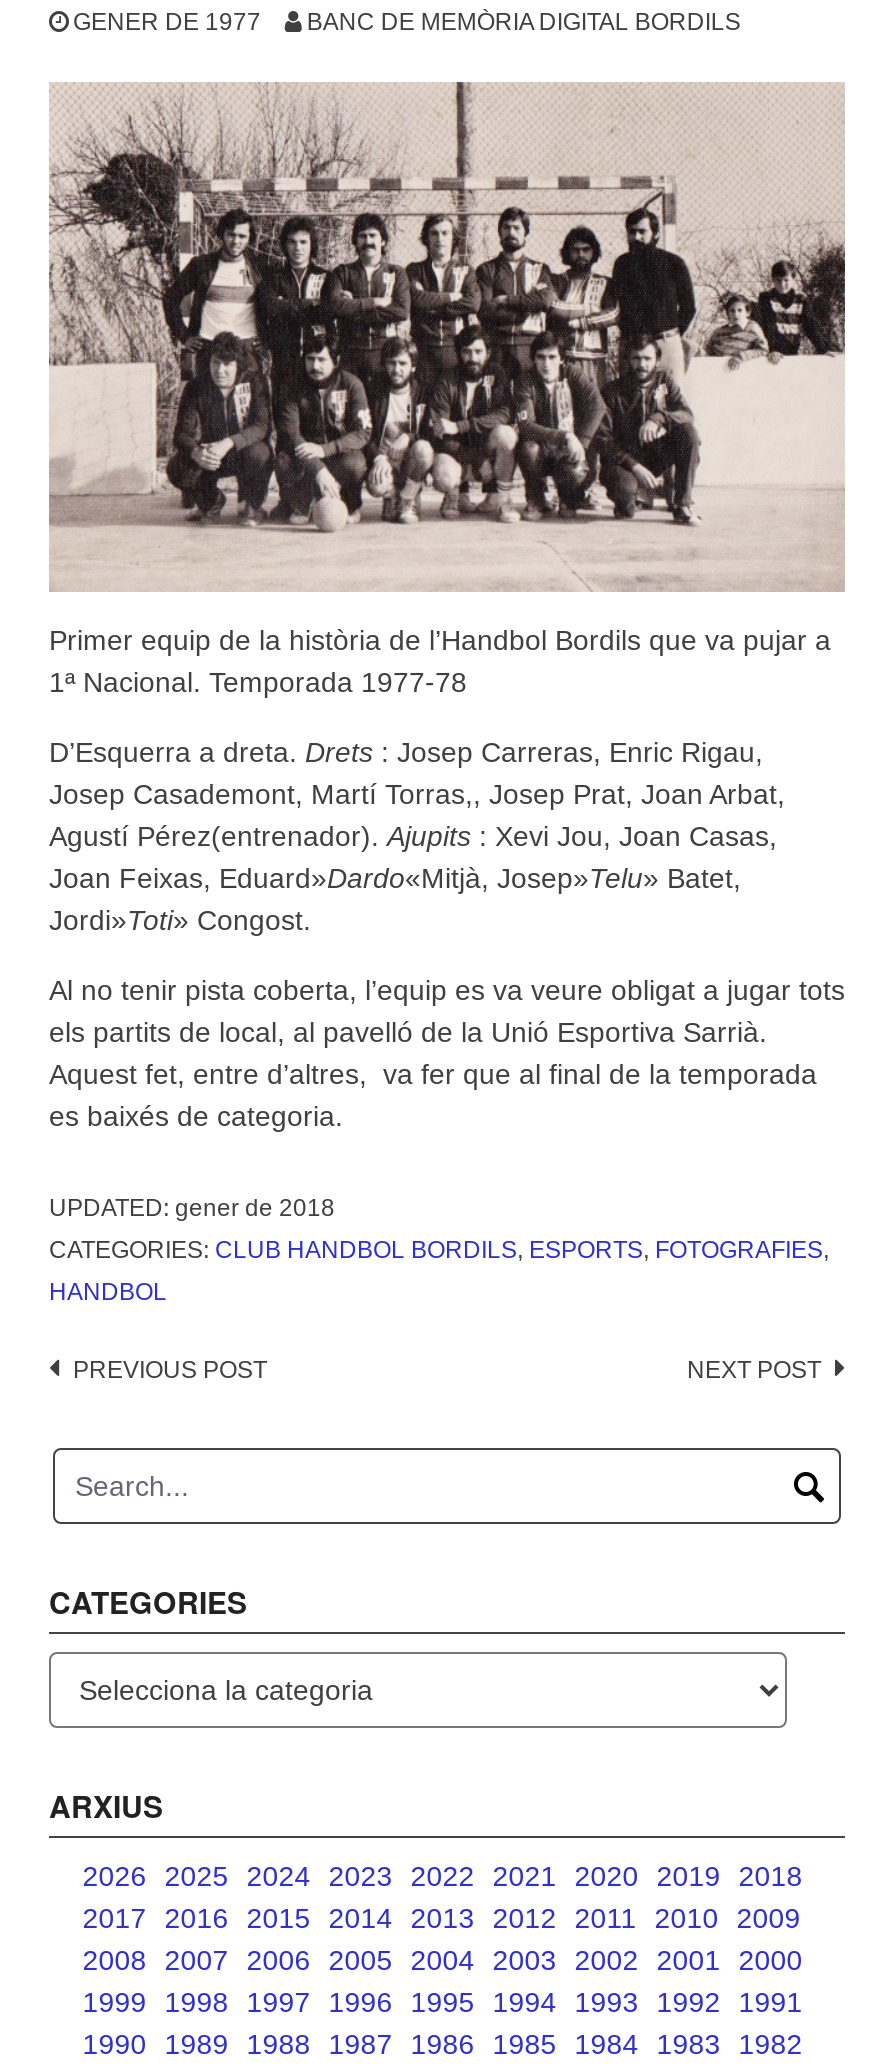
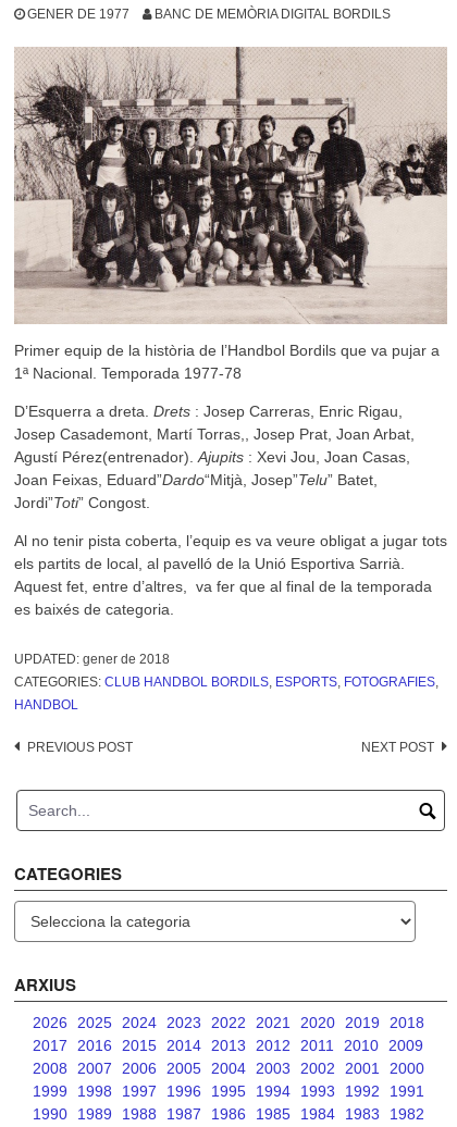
[49,863,741,895] Joan Feixas, Eduard»Dardo«Mitjà, Josep»Telu» Batet, -> [14,471,378,489] Joan Feixas, Eduard”Dardo“Mitjà, Josep”Telu” Batet,
[49,905,311,937] Jordi»Toti» Congost. -> [14,494,150,512] Jordi”Toti” Congost.

